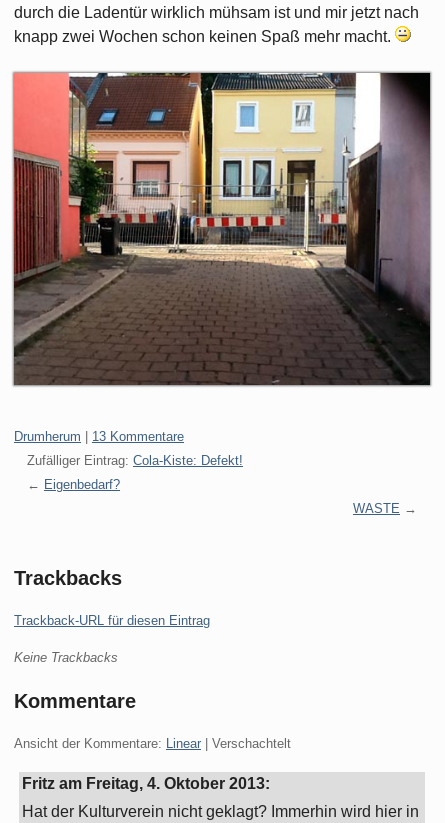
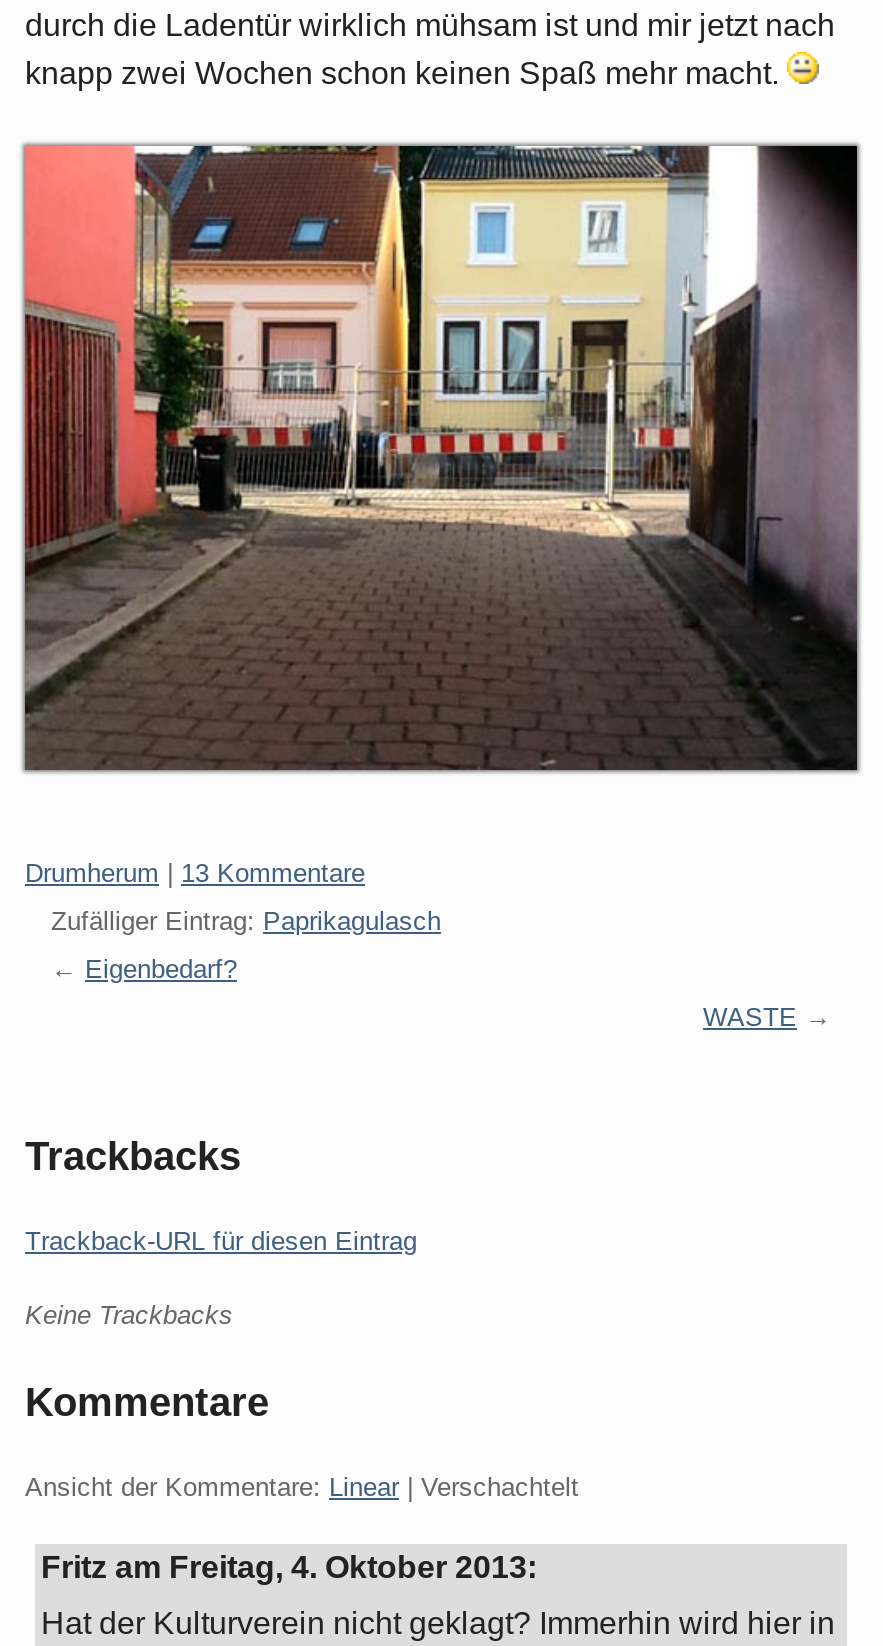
[27,453,243,468] Zufälliger Eintrag: Cola-Kiste: Defekt! -> [51,906,441,936] Zufälliger Eintrag: Paprikagulasch

